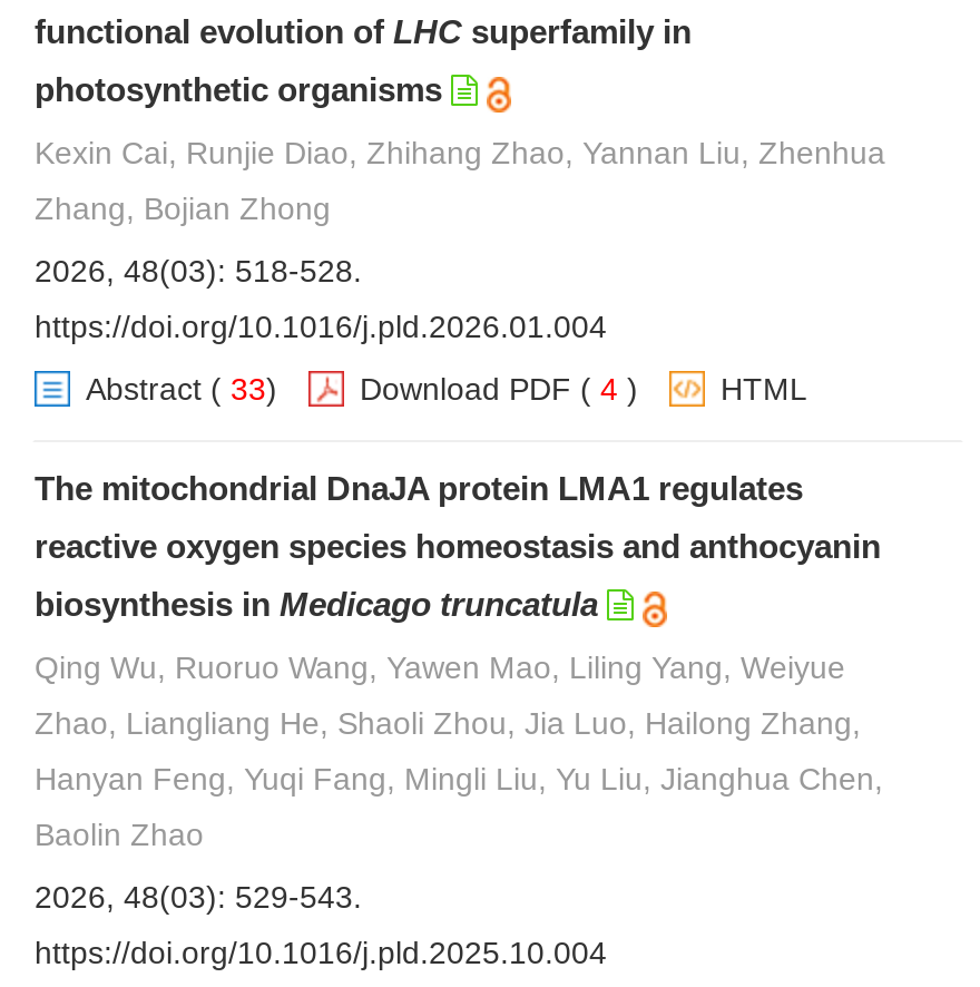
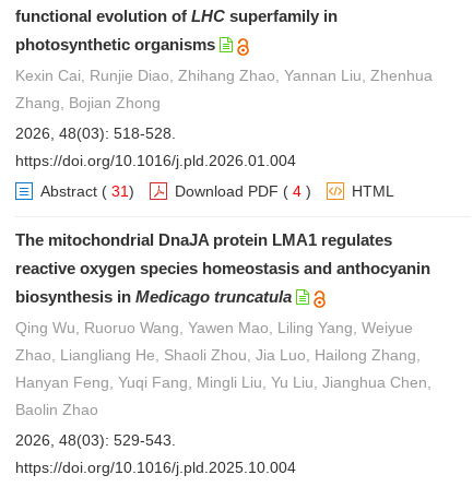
[86,372,286,407] Abstract (33) -> [40,183,139,200] Abstract (31)

